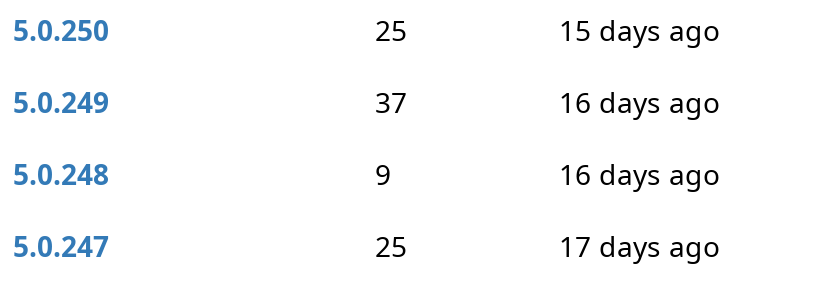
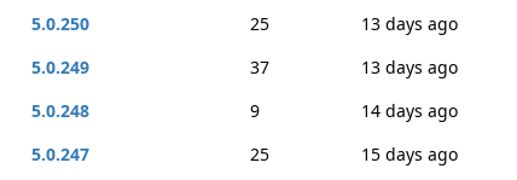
[559,11,719,49] 15 days ago -> [361,12,458,35] 13 days ago
[559,83,719,121] 16 days ago -> [361,56,458,79] 13 days ago
[559,155,719,193] 16 days ago -> [361,99,458,122] 14 days ago
[559,227,719,265] 17 days ago -> [361,143,458,166] 15 days ago

